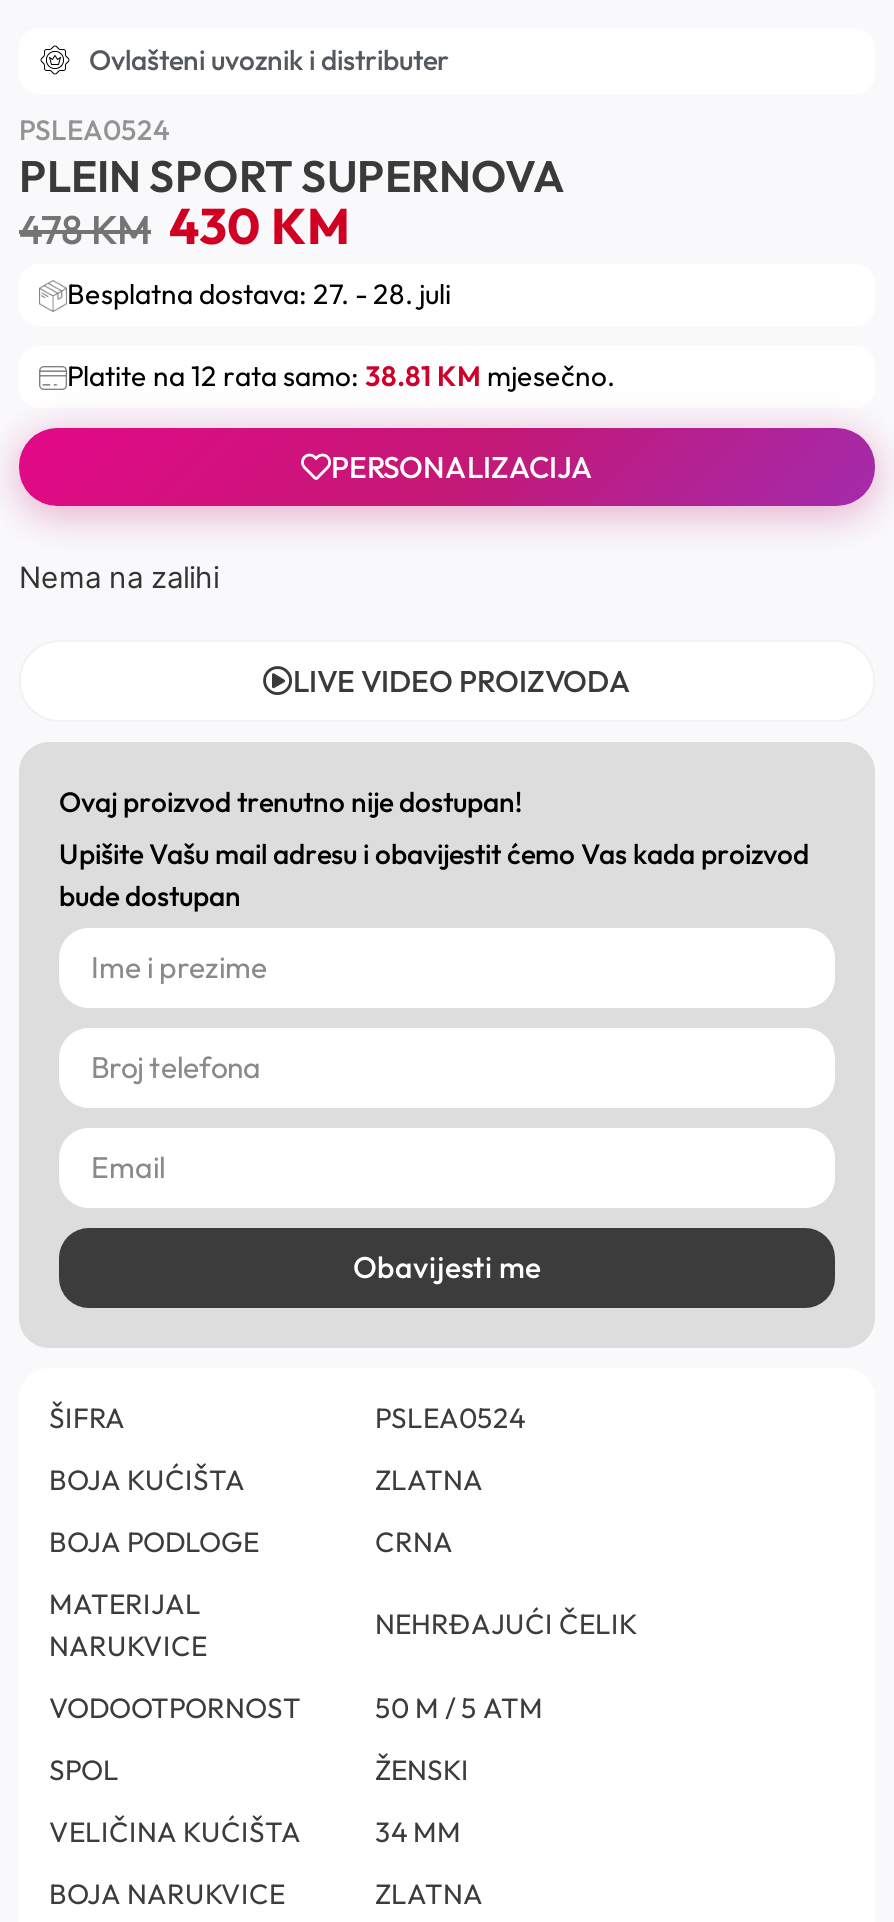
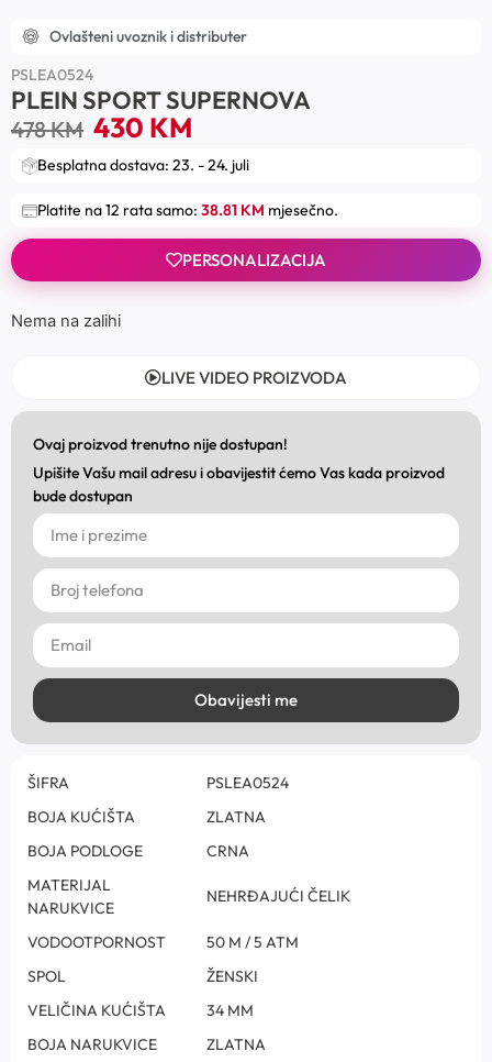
[67,277,451,313] Besplatna dostava: 27. - 28. juli -> [37,155,249,175] Besplatna dostava: 23. - 24. juli

